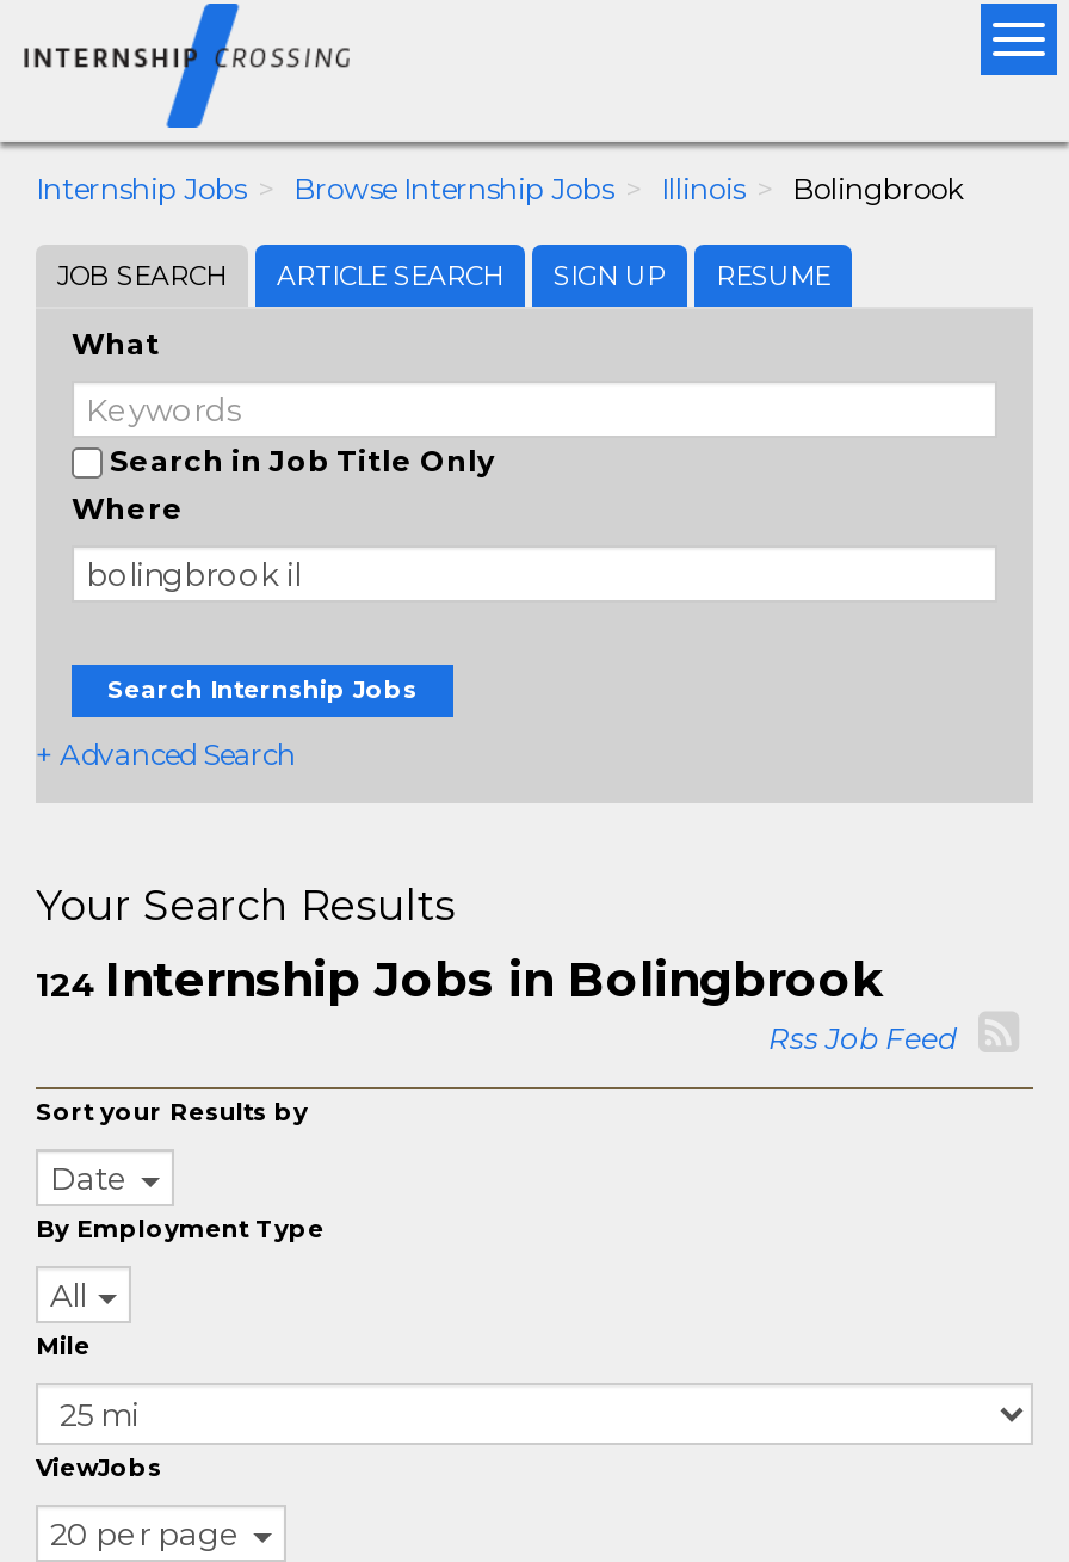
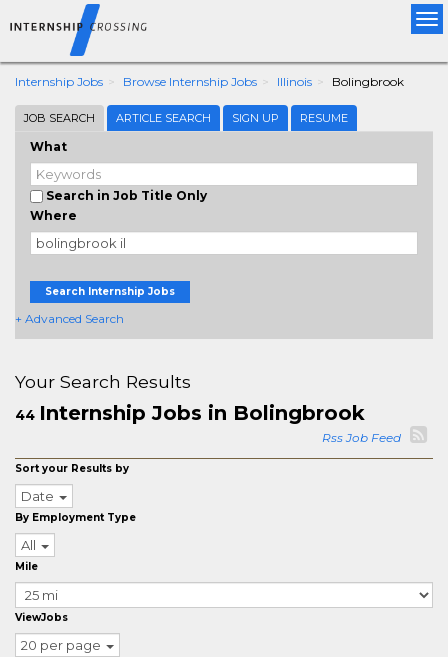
[36,951,883,1008] 124 Internship Jobs in Bolingbrook -> [15,401,365,425] 44 Internship Jobs in Bolingbrook

